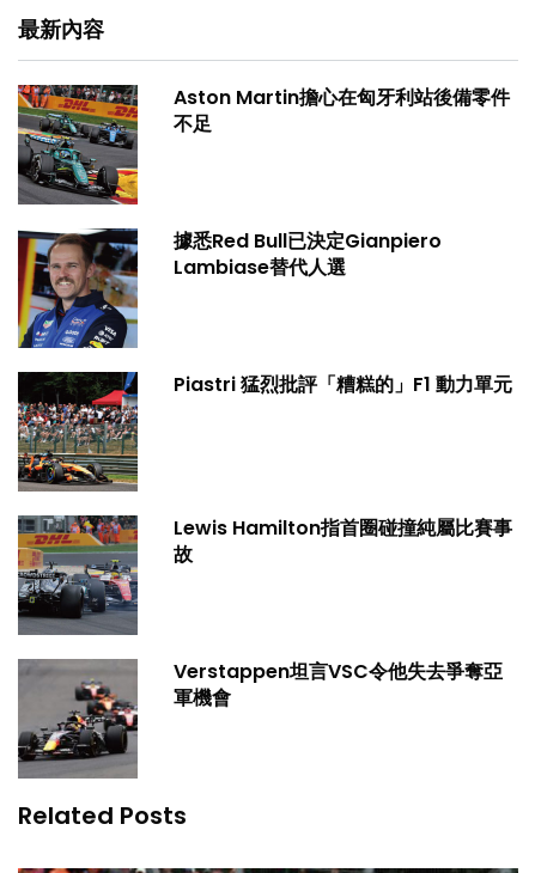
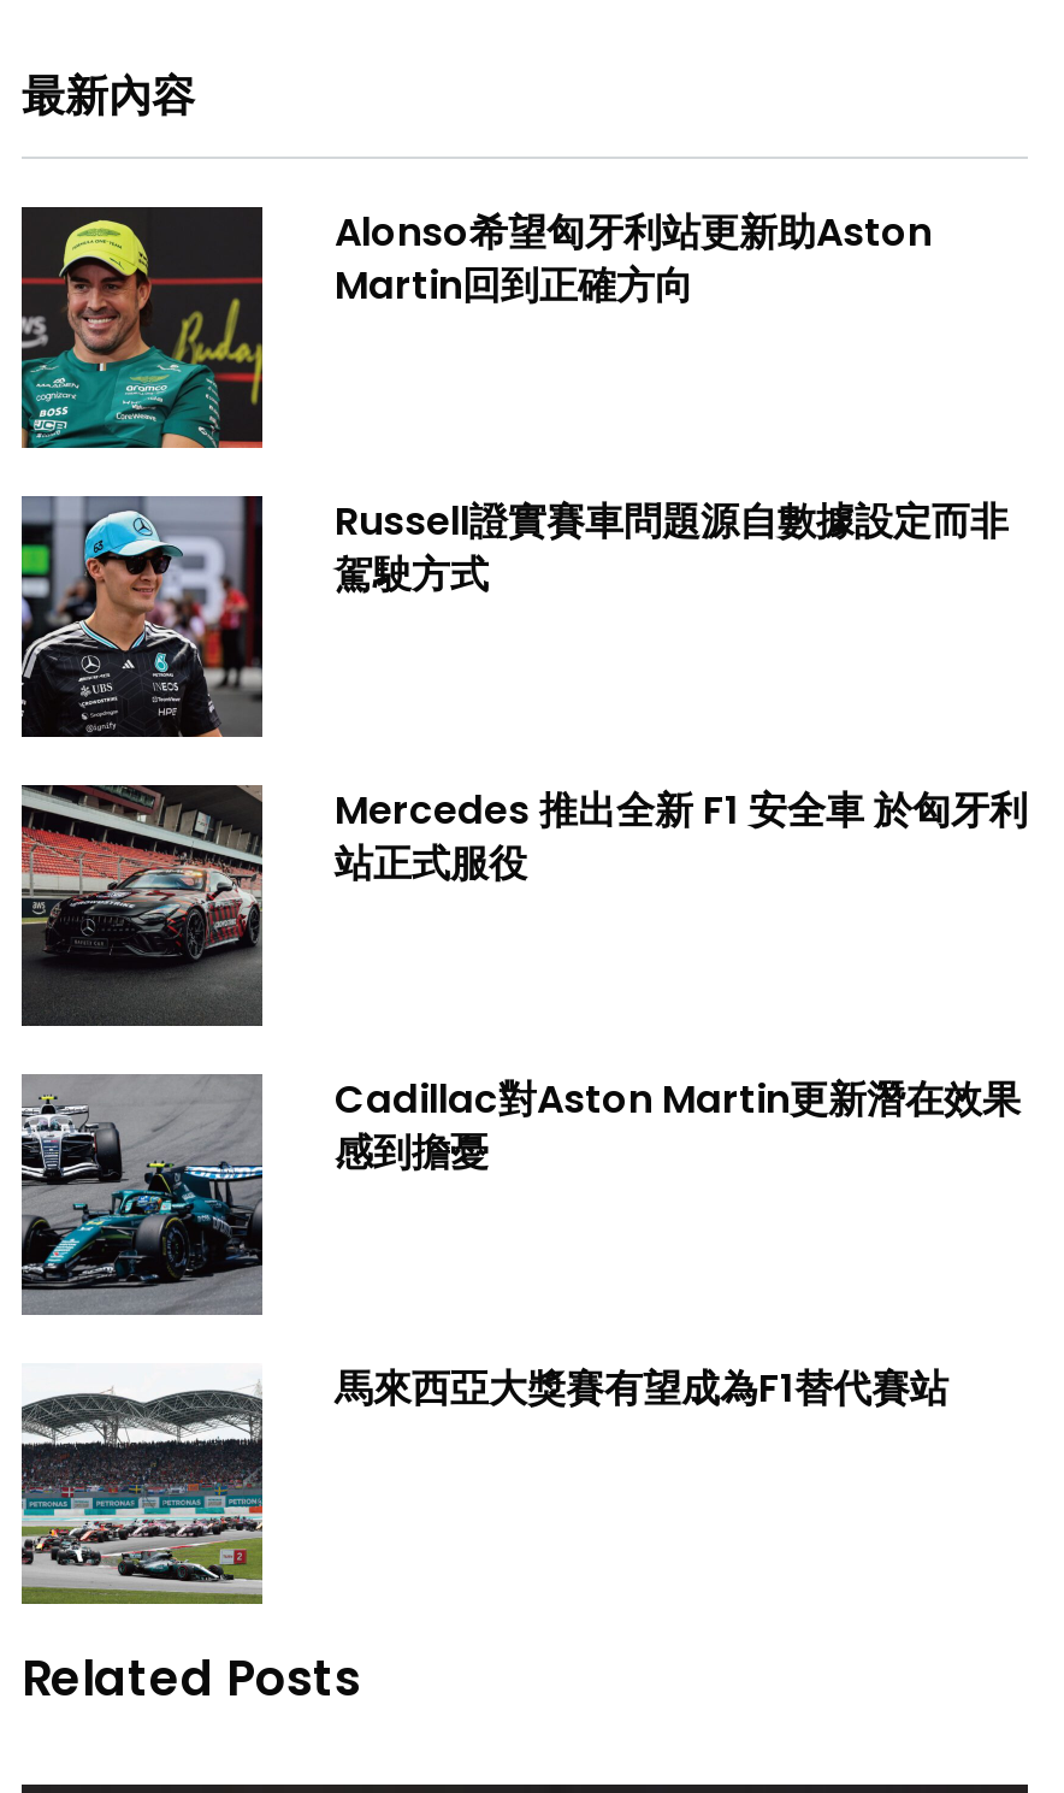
[17,83,510,206] [image] | Aston Martin擔心在匈牙利站後備零件 | 不足 -> [19,204,932,450] [image] | Alonso希望匈牙利站更新助Aston | Martin回到正確方向
[17,227,442,349] [image] | 據悉Red Bull已決定Gianpiero | Lambiase替代人選 -> [19,493,1009,739] [image] | Russell證實賽車問題源自數據設定而非 | 駕駛方式
[17,370,512,492] [image] | Piastri 猛烈批評「糟糕的」F1 動力單元 -> [19,782,1028,1026] [image] | Mercedes 推出全新 F1 安全車 於匈牙利 | 站正式服役
[17,514,512,631] [image] | Lewis Hamilton指首圈碰撞純屬比賽事 | 故 -> [19,1071,1021,1308] [image] | Cadillac對Aston Martin更新潛在效果 | 感到擔憂
[17,657,503,779] [image] | Verstappen坦言VSC令他失去爭奪亞 | 軍機會 -> [22,1360,948,1604] [image] | 馬來西亞大獎賽有望成為F1替代賽站

